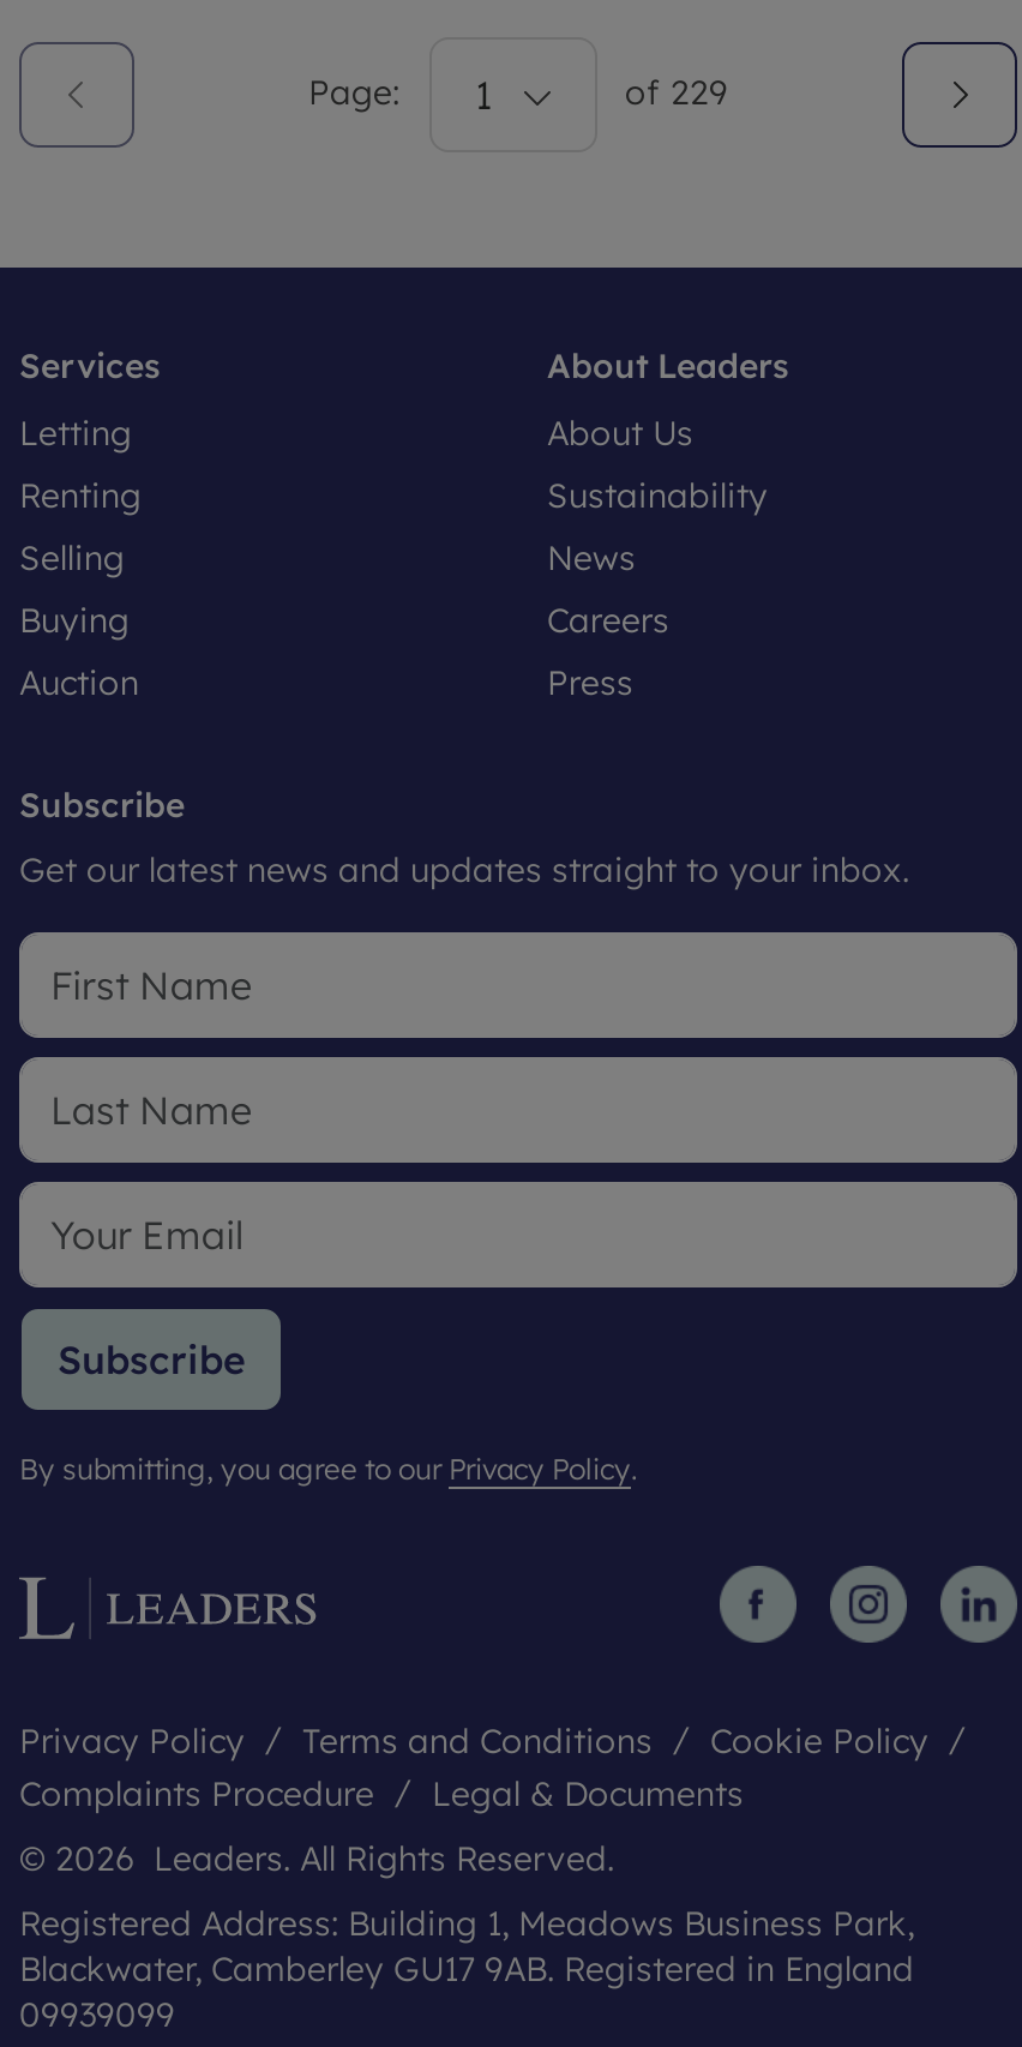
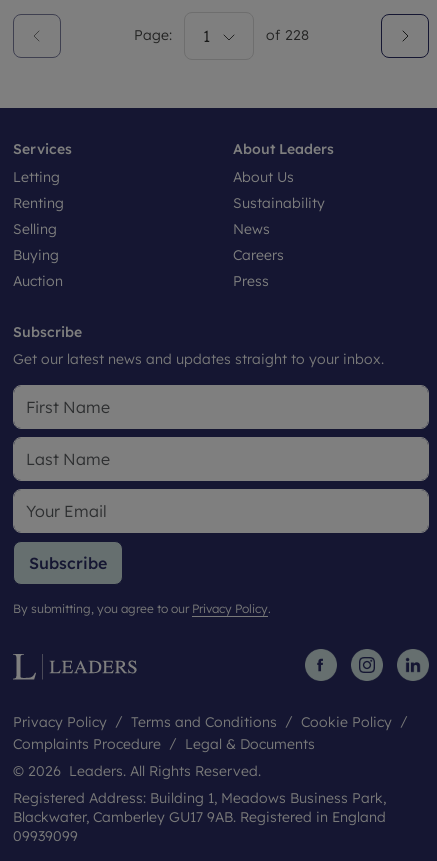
[625,71,728,114] of 229 -> [265,26,308,44] of 228

